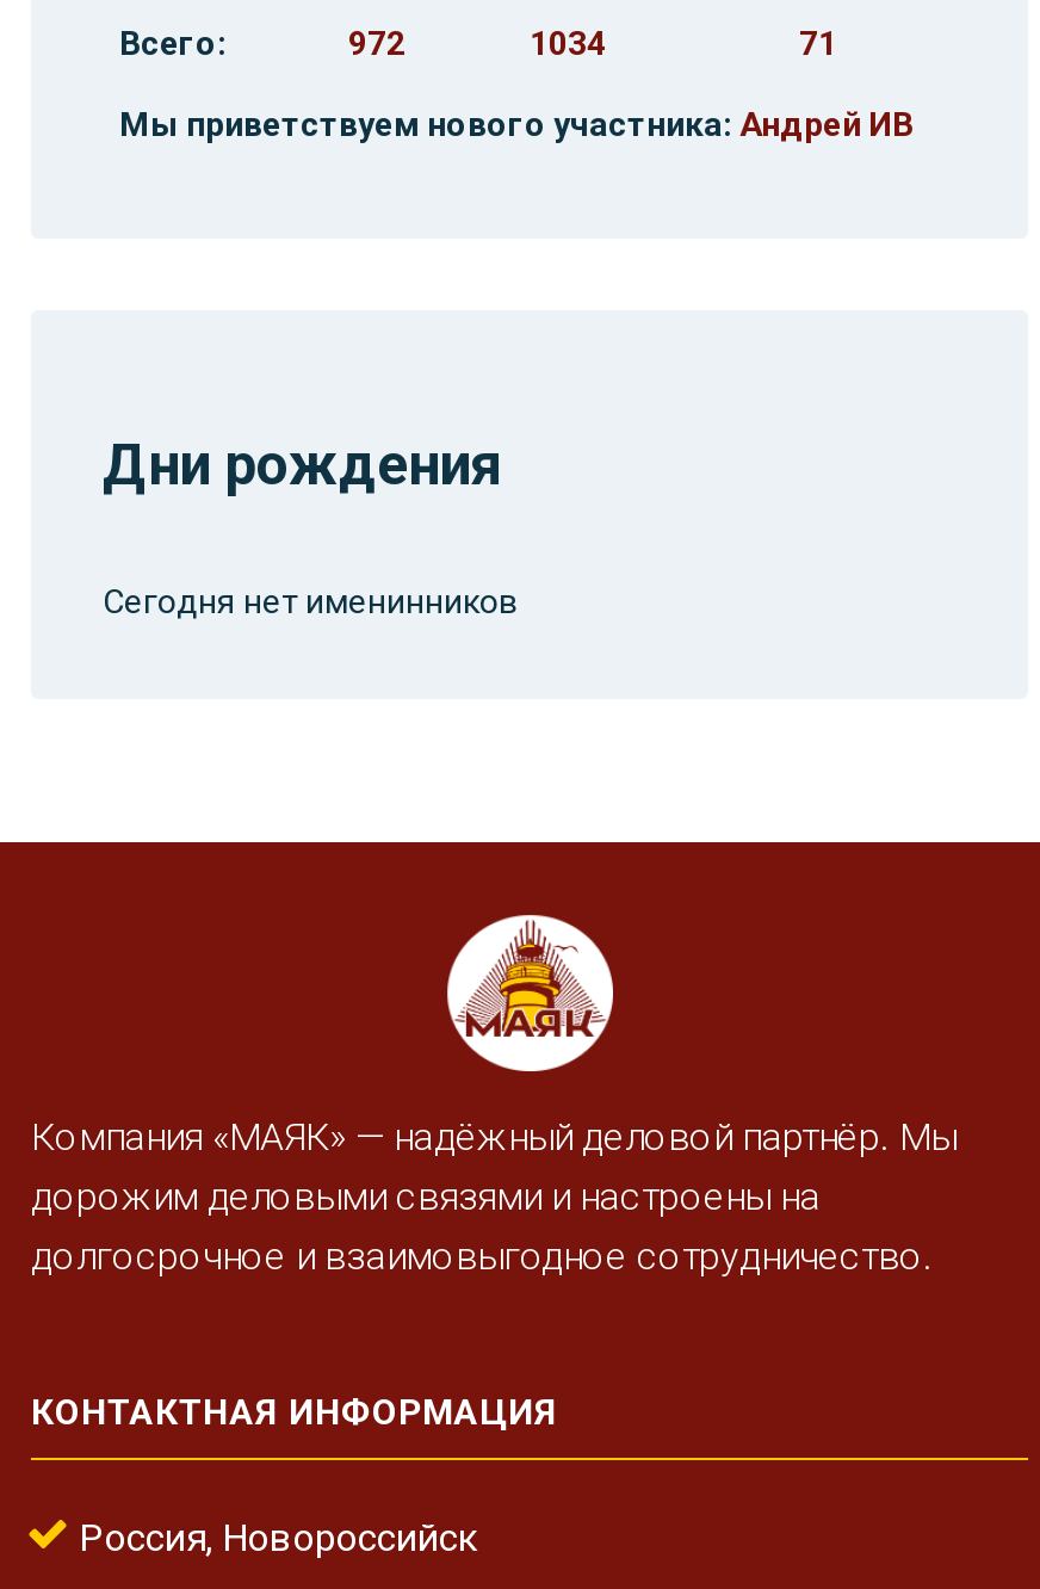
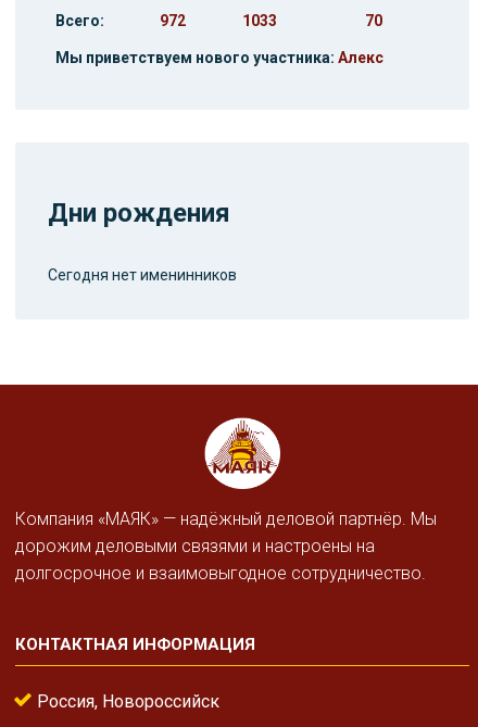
[530,23,837,61] 1034 | 71 -> [242,12,382,29] 1033 | 70
[119,104,914,142] Мы приветствуем нового участника: Андрей ИВ -> [55,49,383,66] Мы приветствуем нового участника: Алекс

